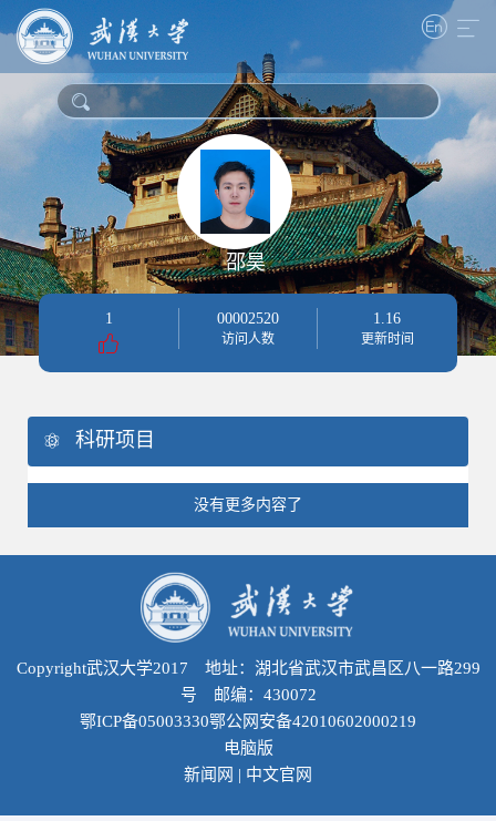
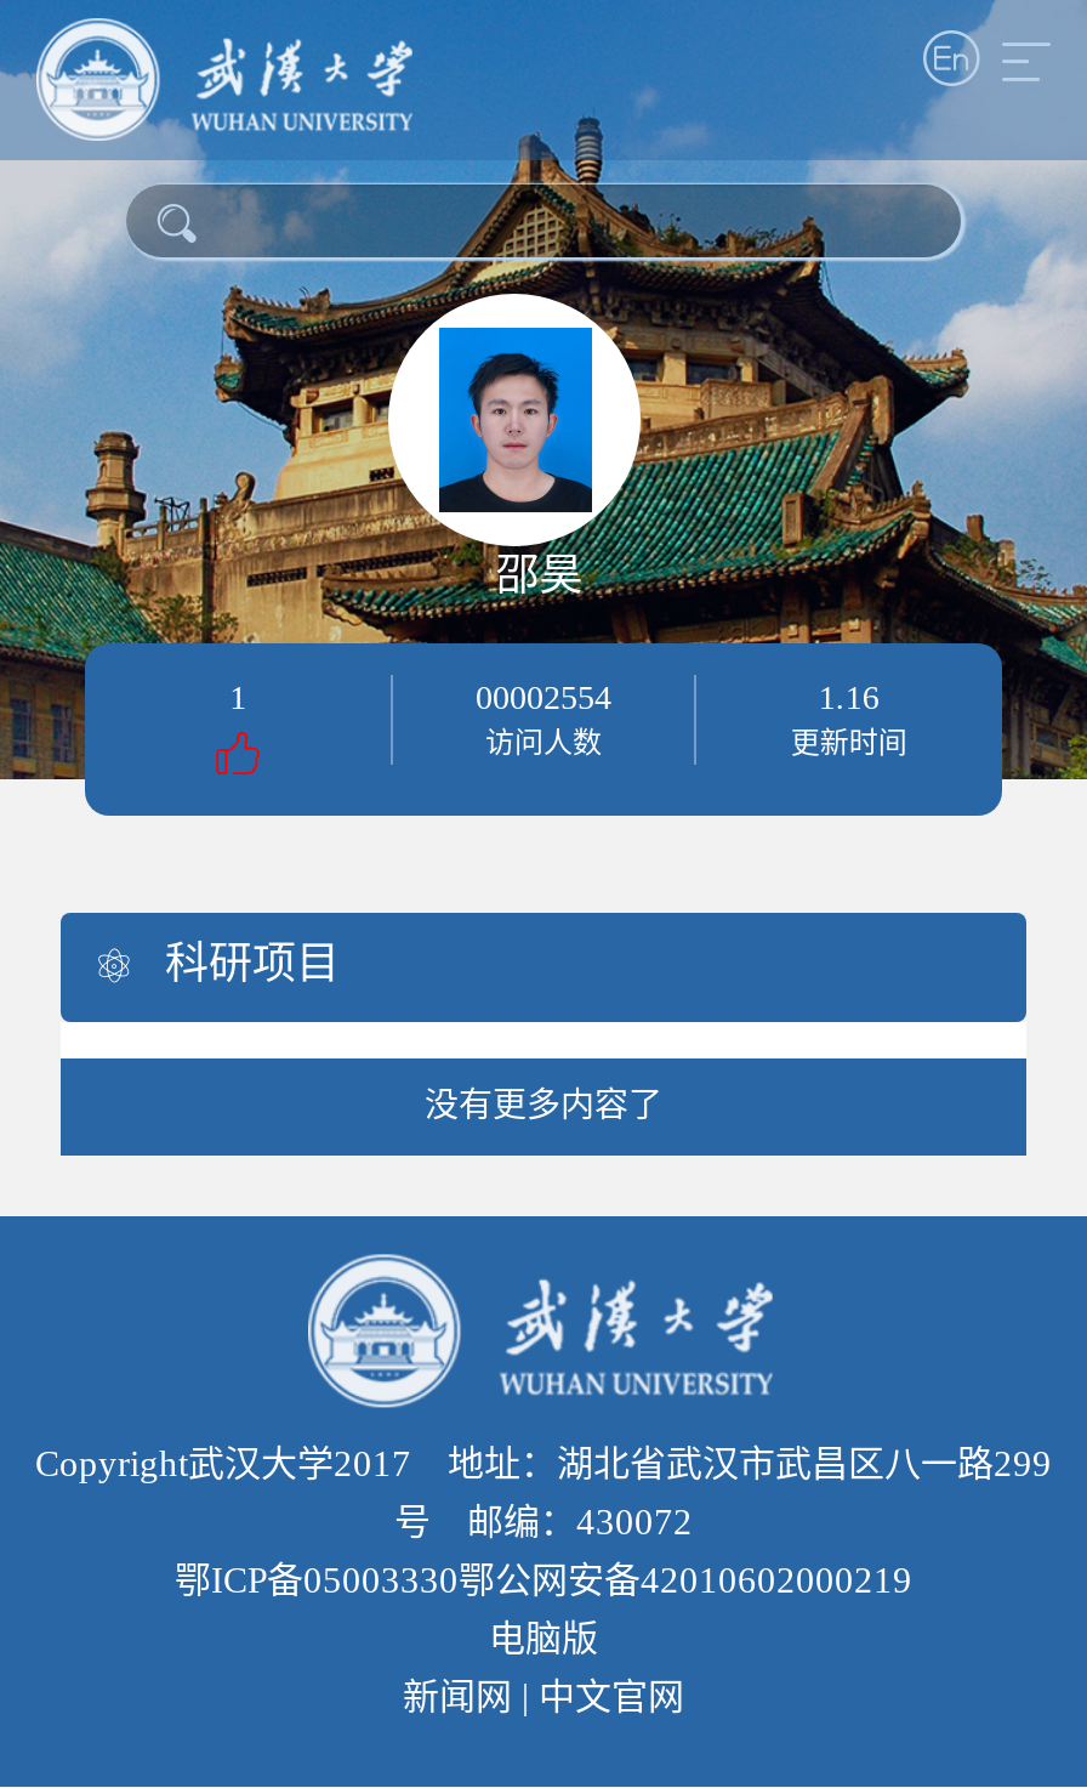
[217,310,279,327] 00002520 -> [476,680,611,717] 00002554

